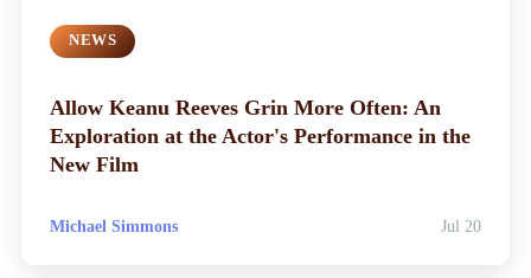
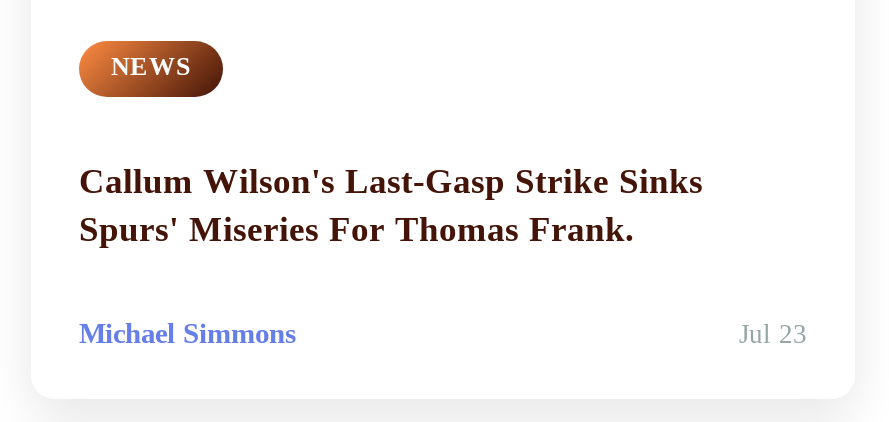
[50,96,471,177] Allow Keanu Reeves Grin More Often: An | Exploration at the Actor's Performance in the | New Film -> [79,161,703,249] Callum Wilson's Last-Gasp Strike Sinks | Spurs' Miseries For Thomas Frank.
[441,217,481,235] Jul 20 -> [739,318,807,348] Jul 23

